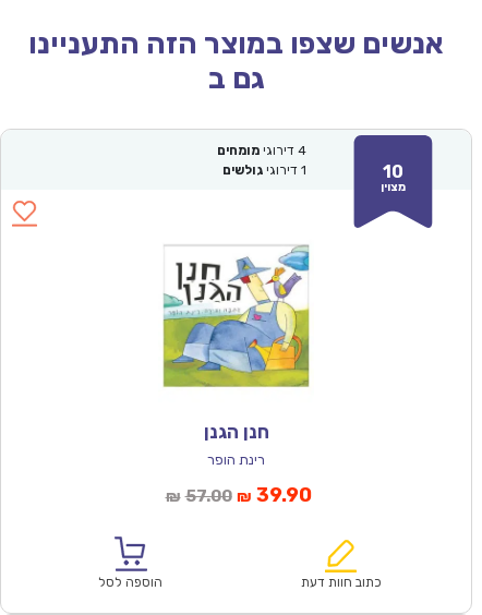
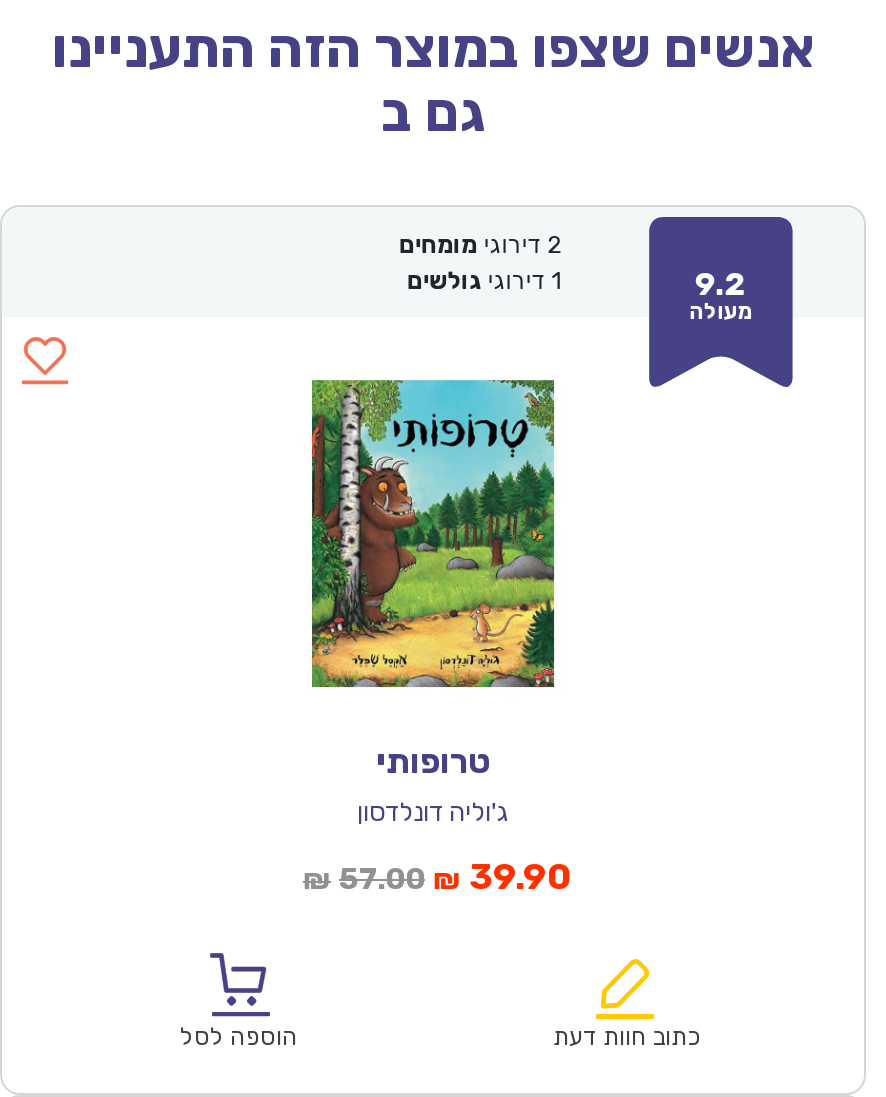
[217,143,306,159] 4 דירוגי מומחים -> [399,232,561,260] 2 דירוגי מומחים
[380,162,406,194] 10 | מצוין -> [690,265,752,325] 9.2 | מעולה
[161,224,311,468] [image] | חנן הגנן | רינת הופר -> [298,377,568,828] [image] | טרופותי | ג'וליה דונלדסון

